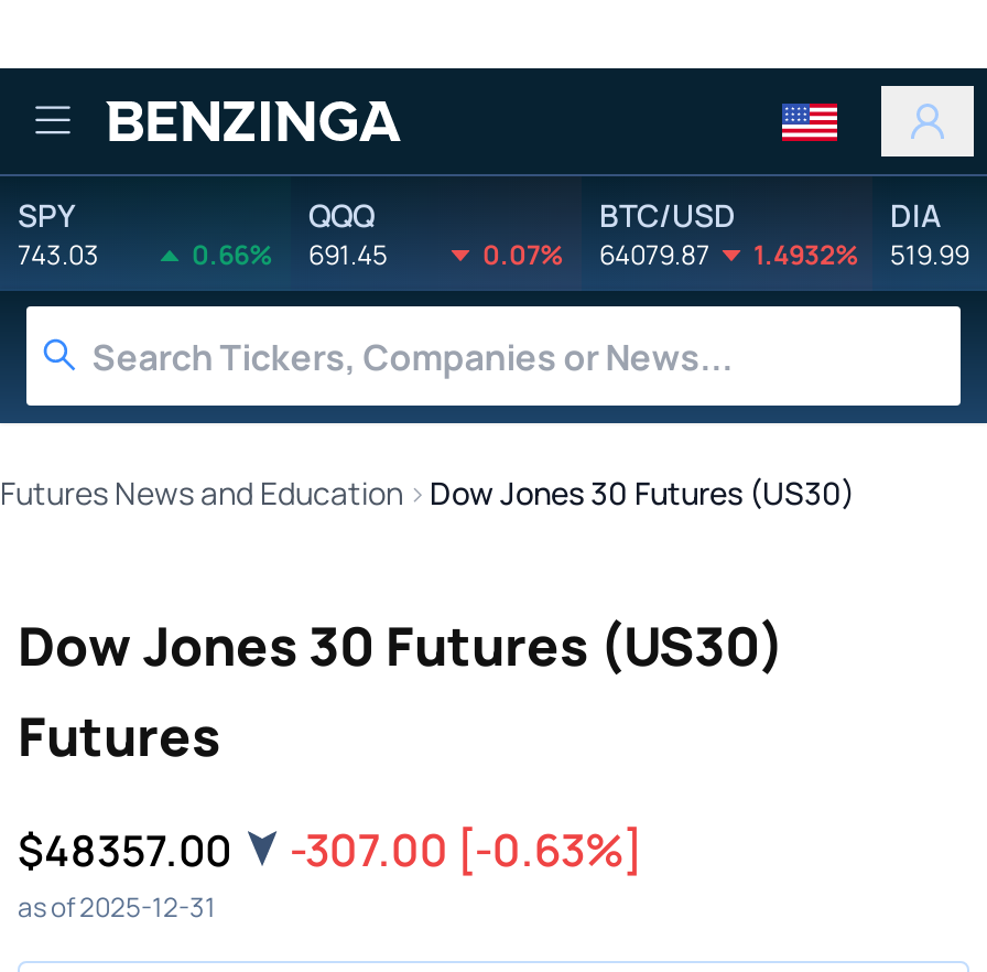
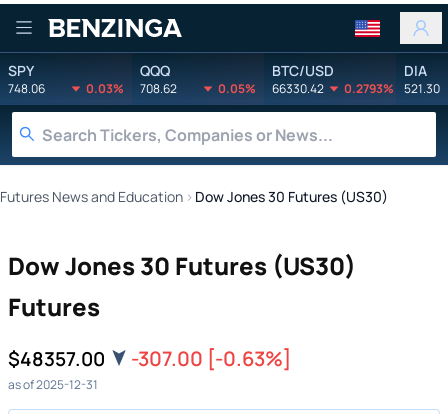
[18,235,99,272] 743.03 -> [8,79,45,96] 748.06
[192,235,273,272] 0.66% -> [86,79,124,96] 0.03%
[308,235,388,272] 691.45 -> [140,79,177,96] 708.62
[482,235,564,272] 0.07% -> [218,79,256,96] 0.05%
[599,235,709,272] 64079.87 -> [272,79,324,96] 66330.42
[753,235,859,272] 1.4932% -> [344,79,394,96] 0.2793%
[890,235,969,272] 519.99 -> [404,79,440,96] 521.30

